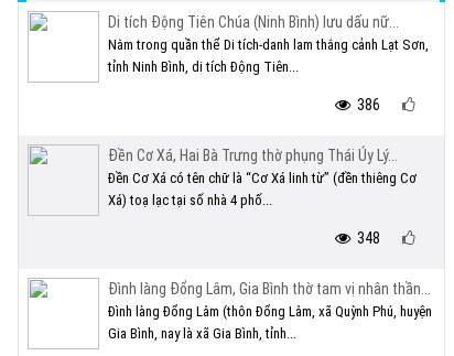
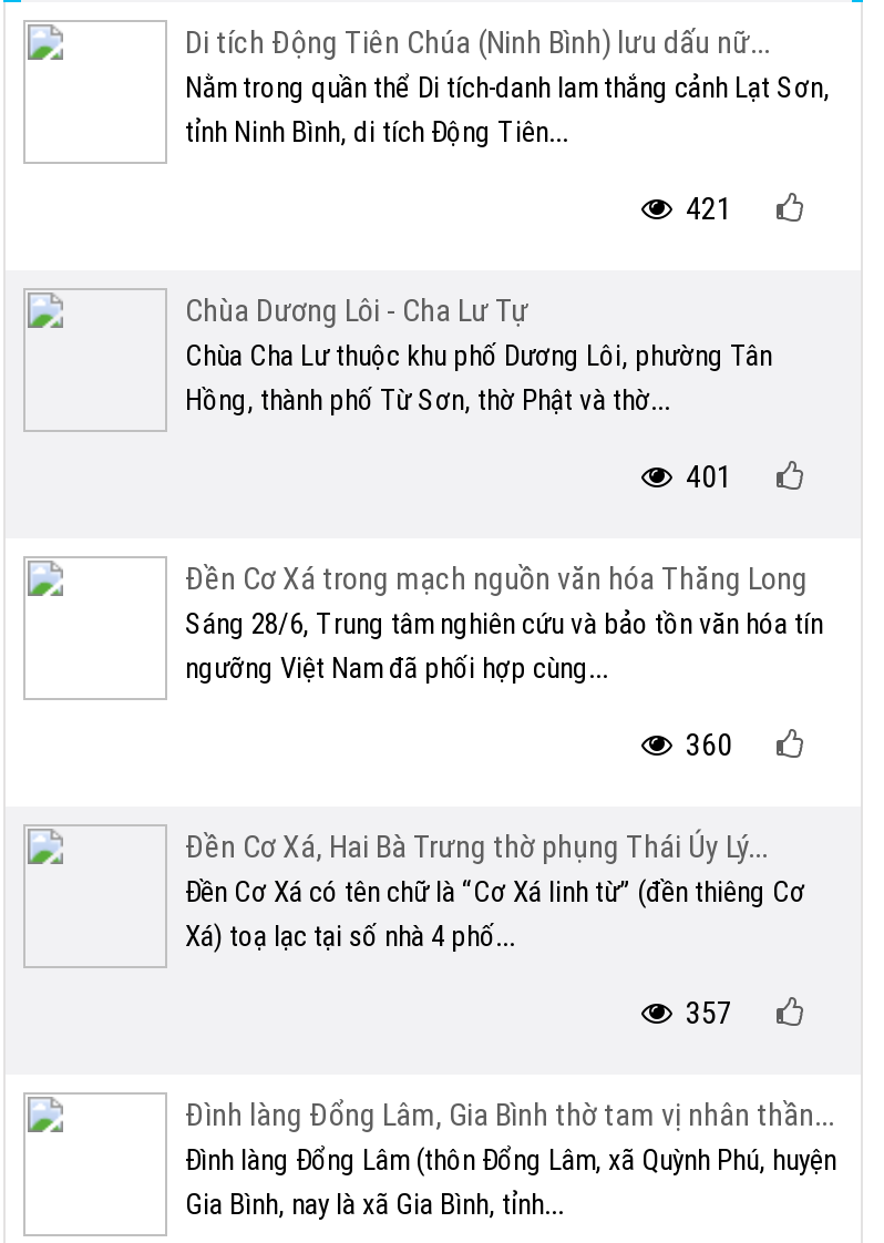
[354,96,380,114] 386 -> [185,191,823,762] 421 | Chùa Dương Lôi - Cha Lư Tự | Chùa Cha Lư thuộc khu phố Dương Lôi, phường Tân | Hồng, thành phố Từ Sơn, thờ Phật và thờ... | 401 | Đền Cơ Xá trong mạch nguồn văn hóa Thăng Long | Sáng 28/6, Trung tâm nghiên cứu và bảo tồn văn hóa tín | ngưỡng Việt Nam đã phối hợp cùng... | 360
[354,229,380,247] 348 -> [679,995,732,1030] 357

